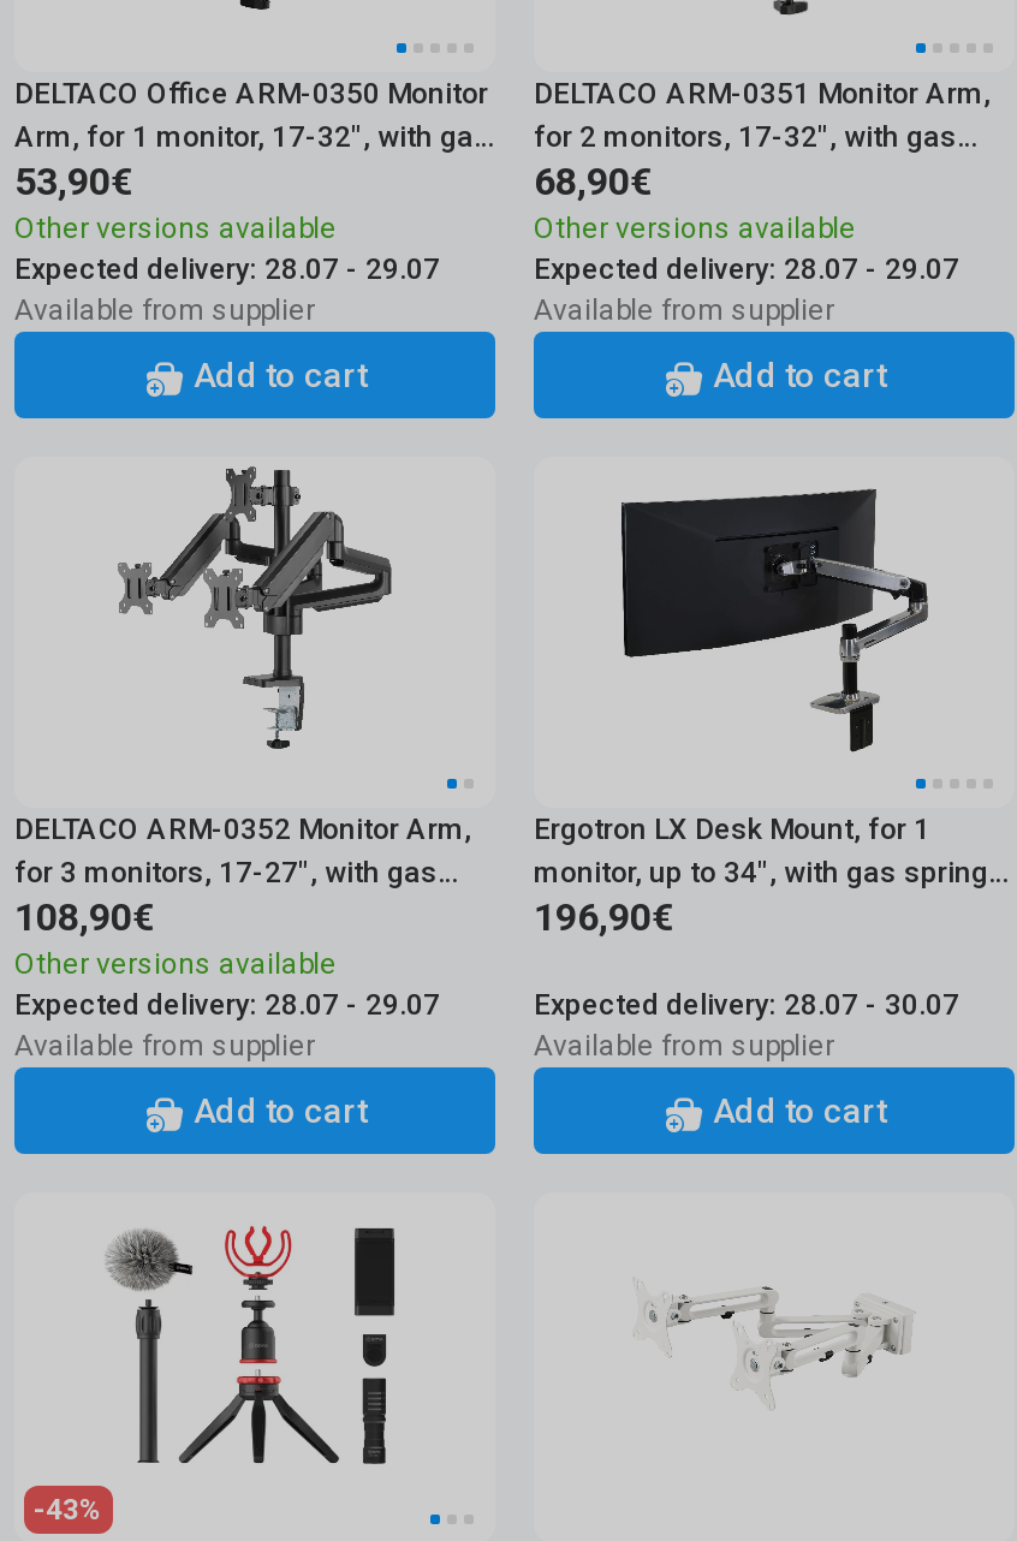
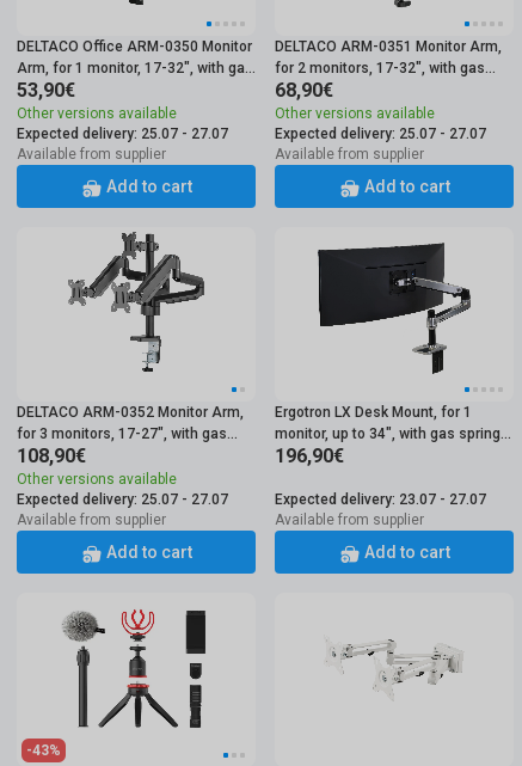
[14,252,440,286] Expected delivery: 28.07 - 29.07 -> [17,125,228,142] Expected delivery: 25.07 - 27.07
[534,252,959,286] Expected delivery: 28.07 - 29.07 -> [275,125,486,142] Expected delivery: 25.07 - 27.07
[14,988,440,1022] Expected delivery: 28.07 - 29.07 -> [17,491,228,508] Expected delivery: 25.07 - 27.07
[534,988,959,1022] Expected delivery: 28.07 - 30.07 -> [275,491,486,508] Expected delivery: 23.07 - 27.07

